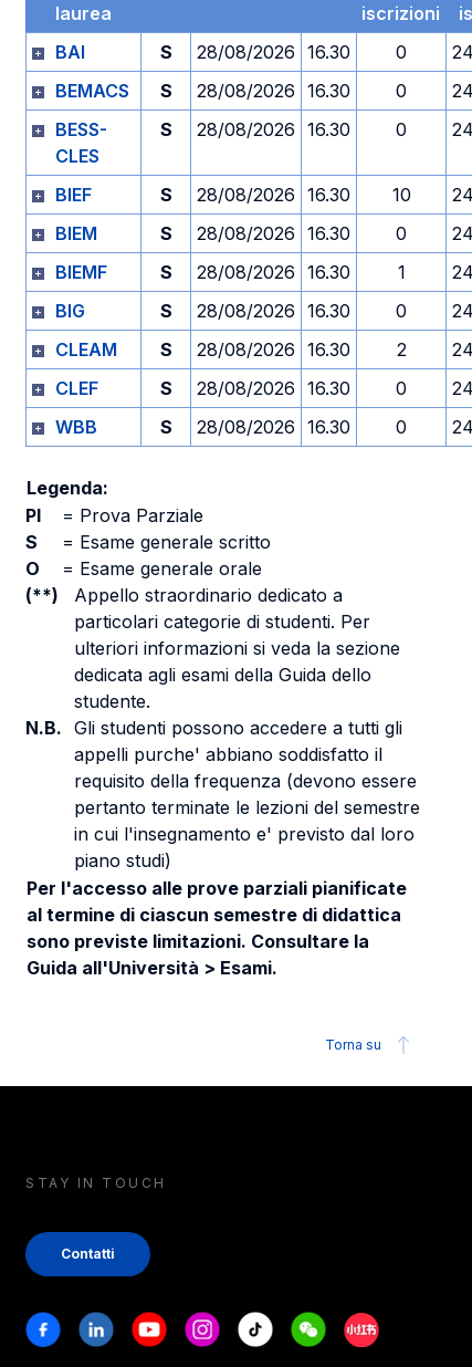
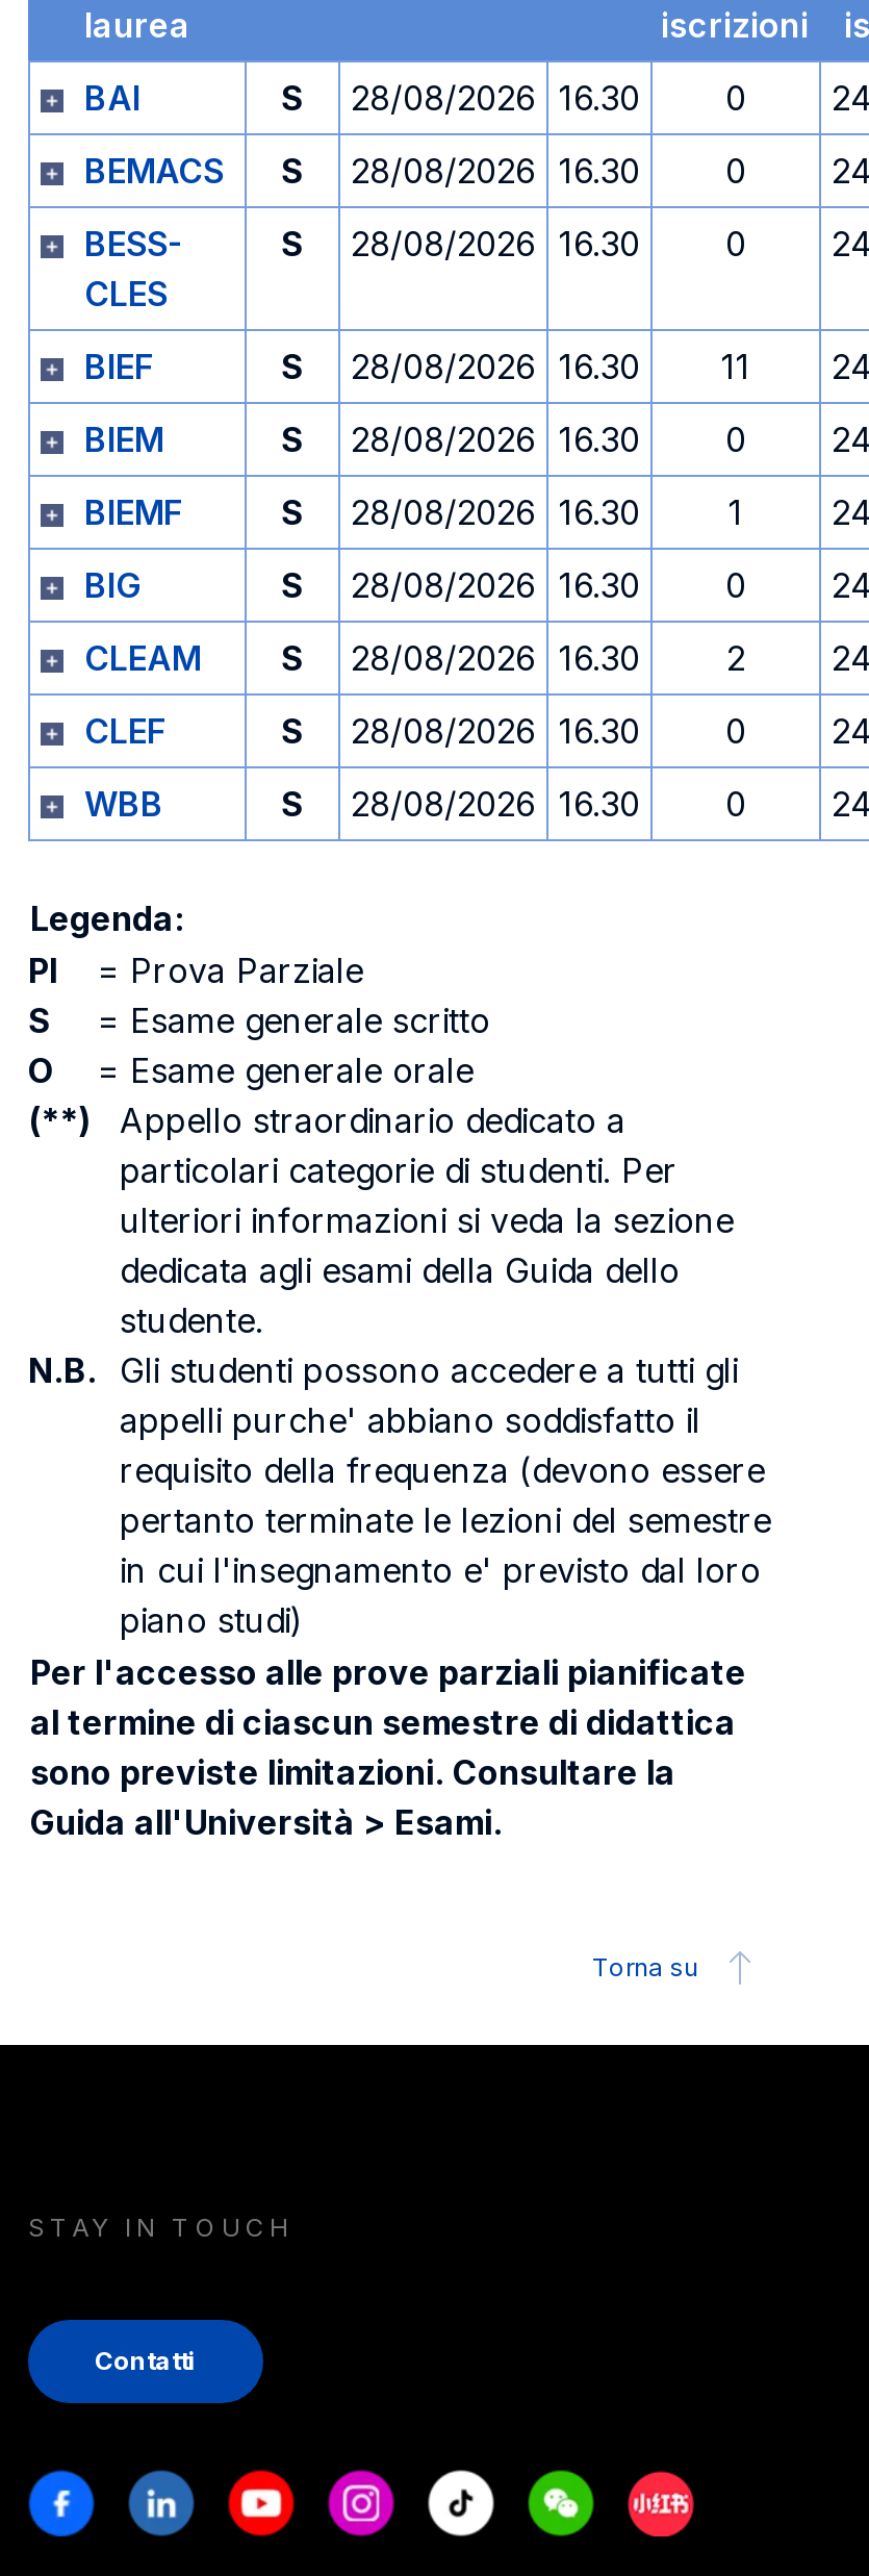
[392,184,411,206] 10 -> [721,346,750,387] 11

